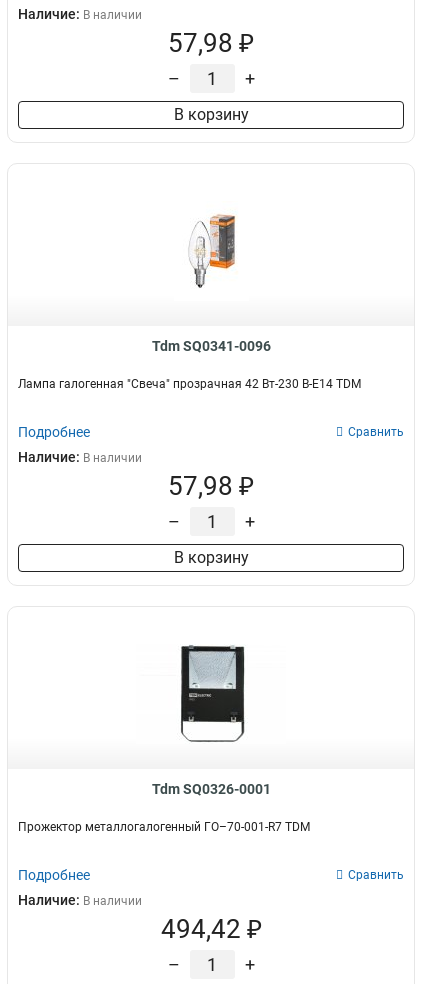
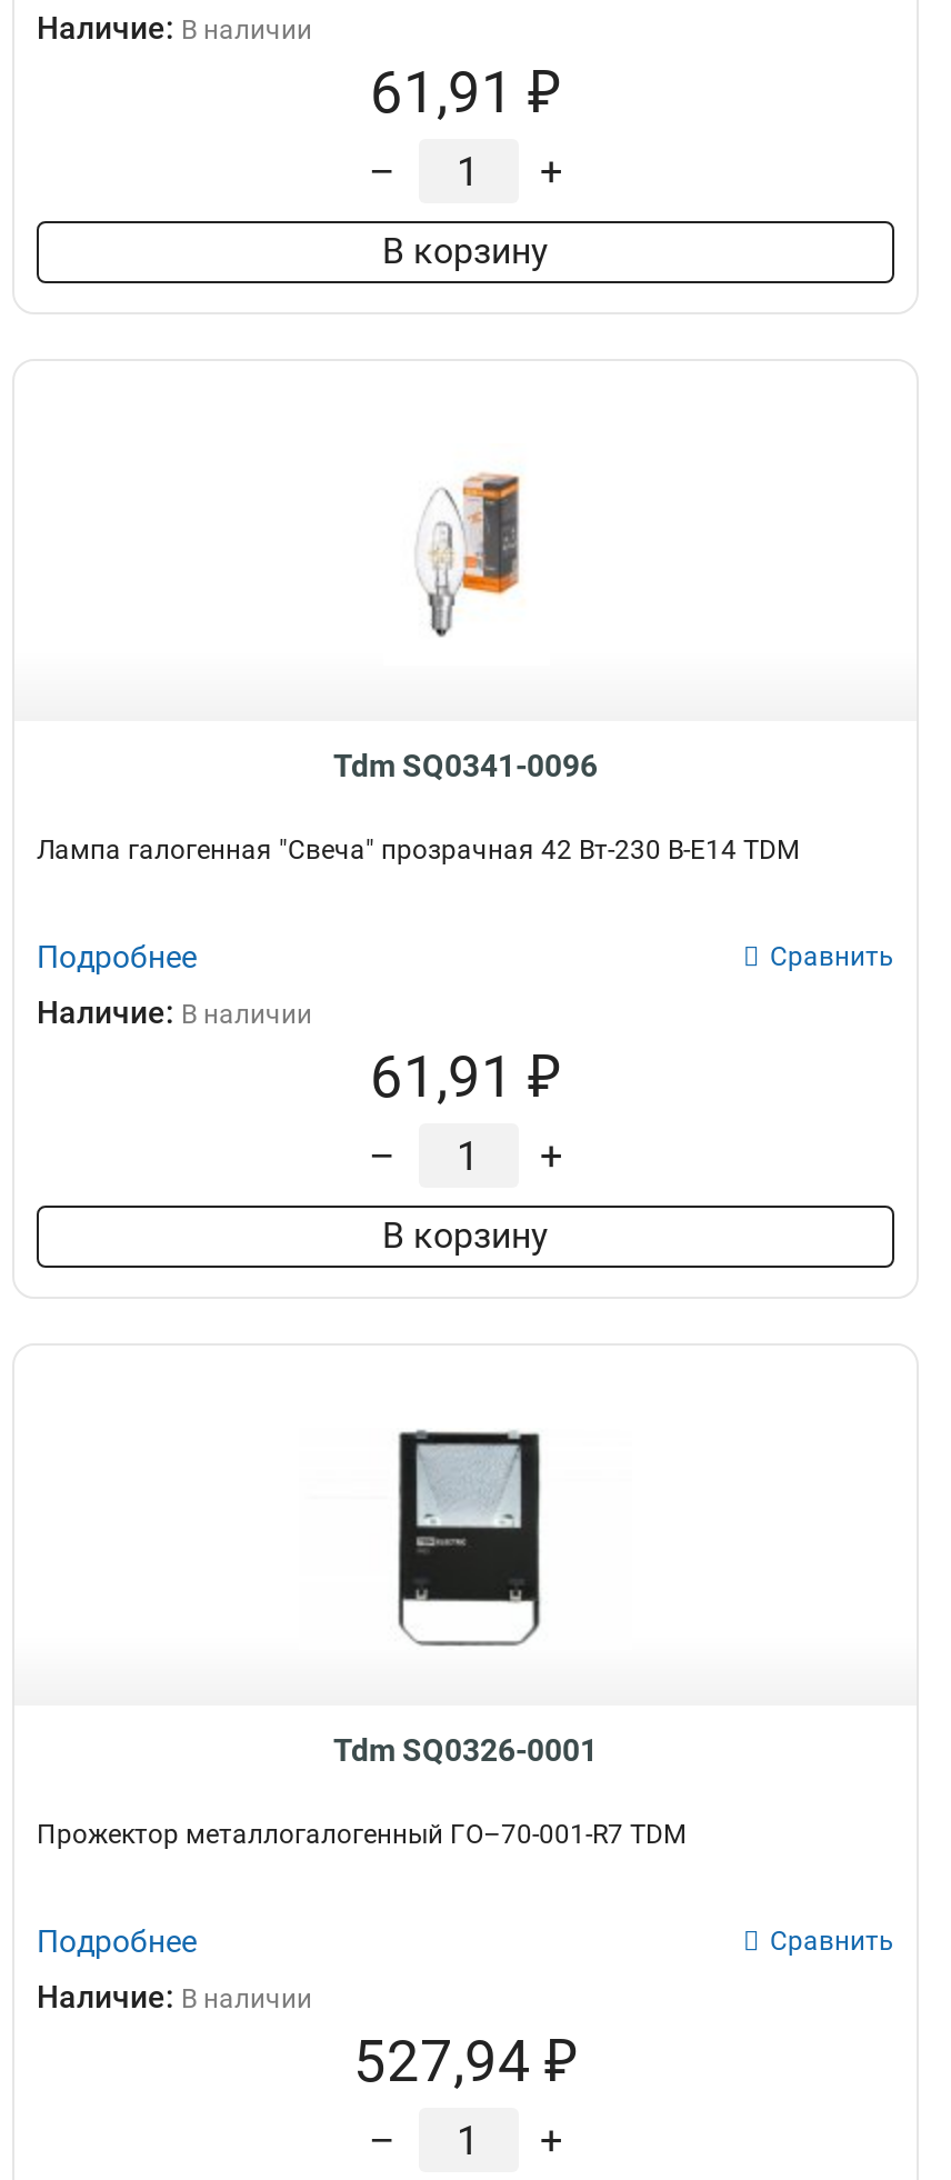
[168,28,254,58] 57,98 ₽ -> [370,59,561,126] 61,91 ₽
[168,471,254,501] 57,98 ₽ -> [370,1043,561,1110] 61,91 ₽
[160,914,261,944] 494,42 ₽ -> [353,2028,578,2094] 527,94 ₽

